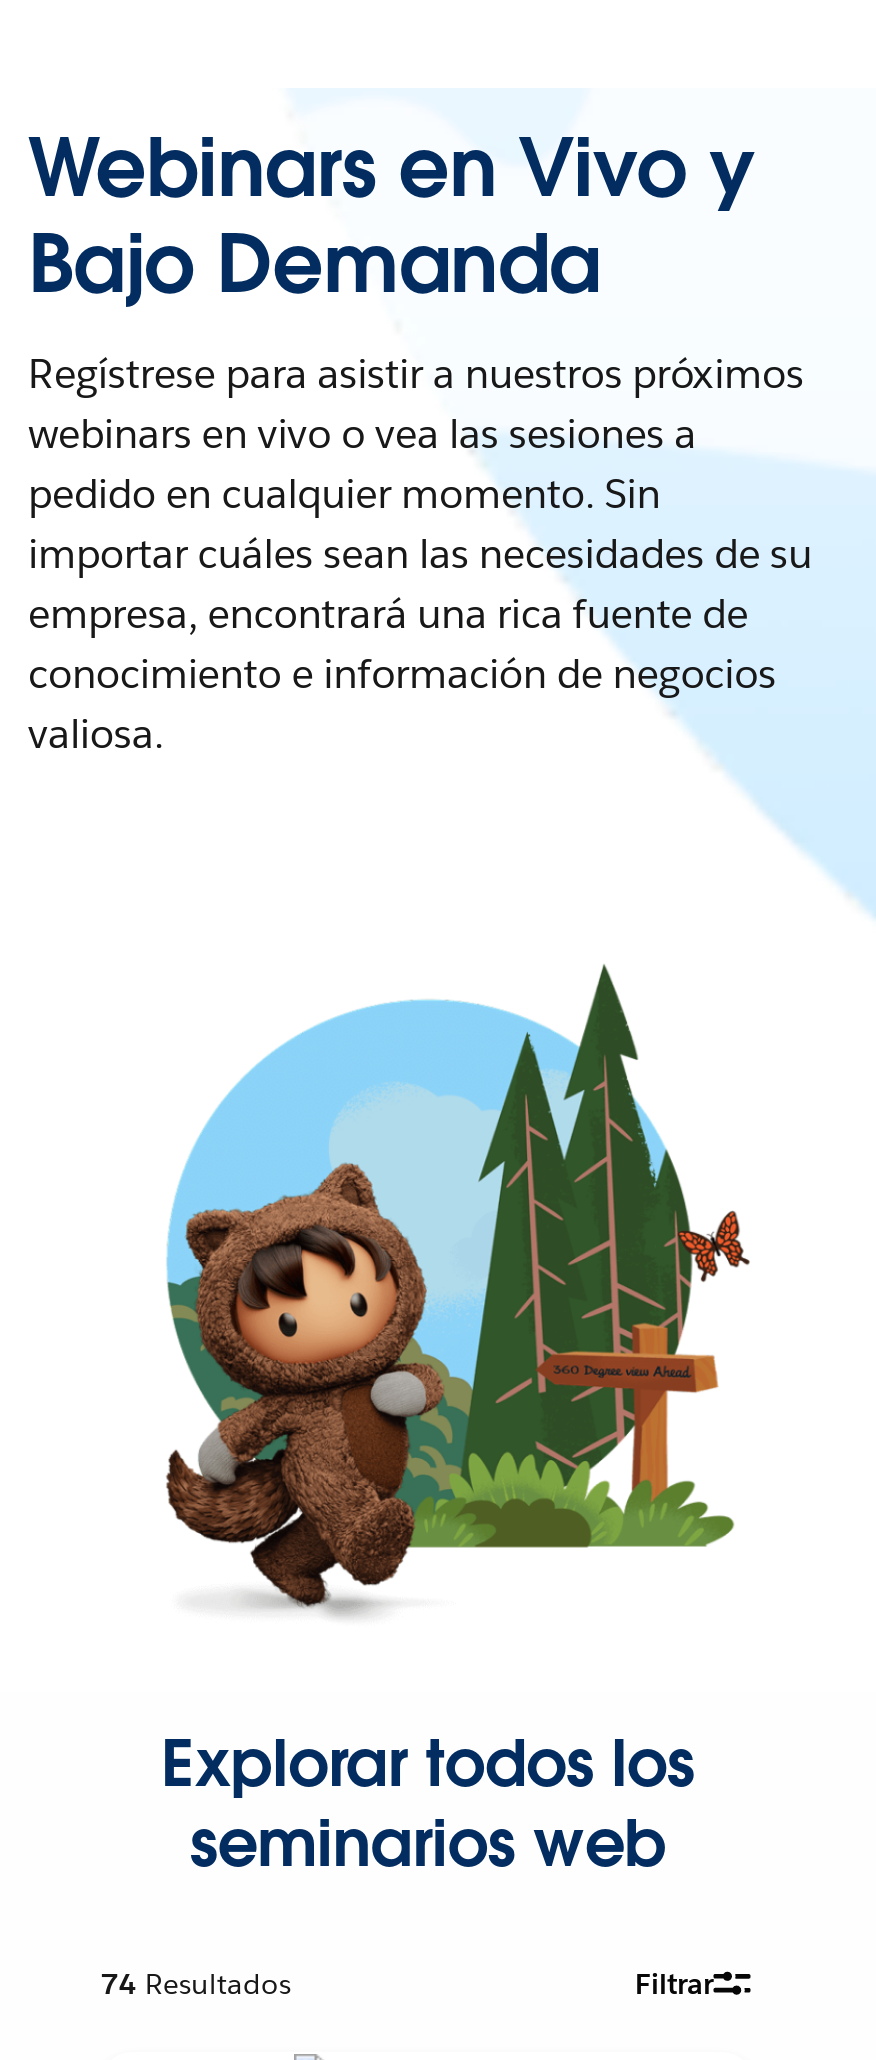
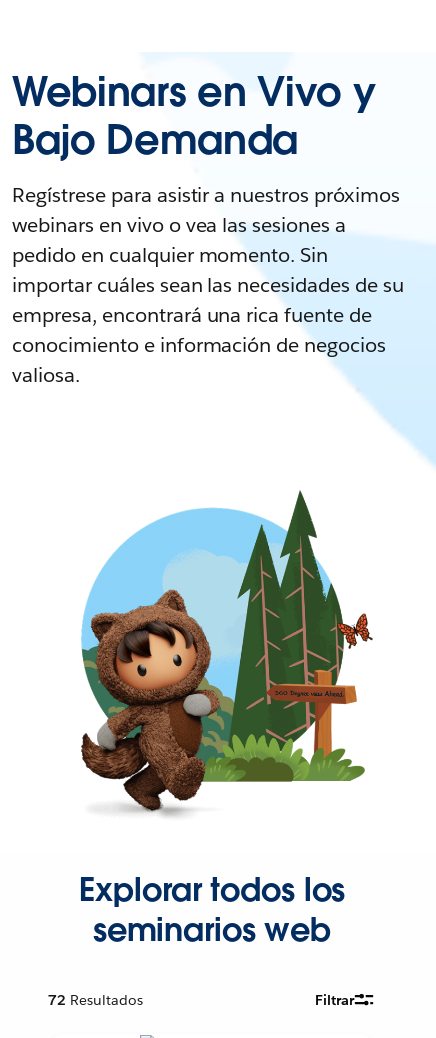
[101,1966,291,2002] 74 Resultados -> [48,991,143,1009] 72 Resultados

